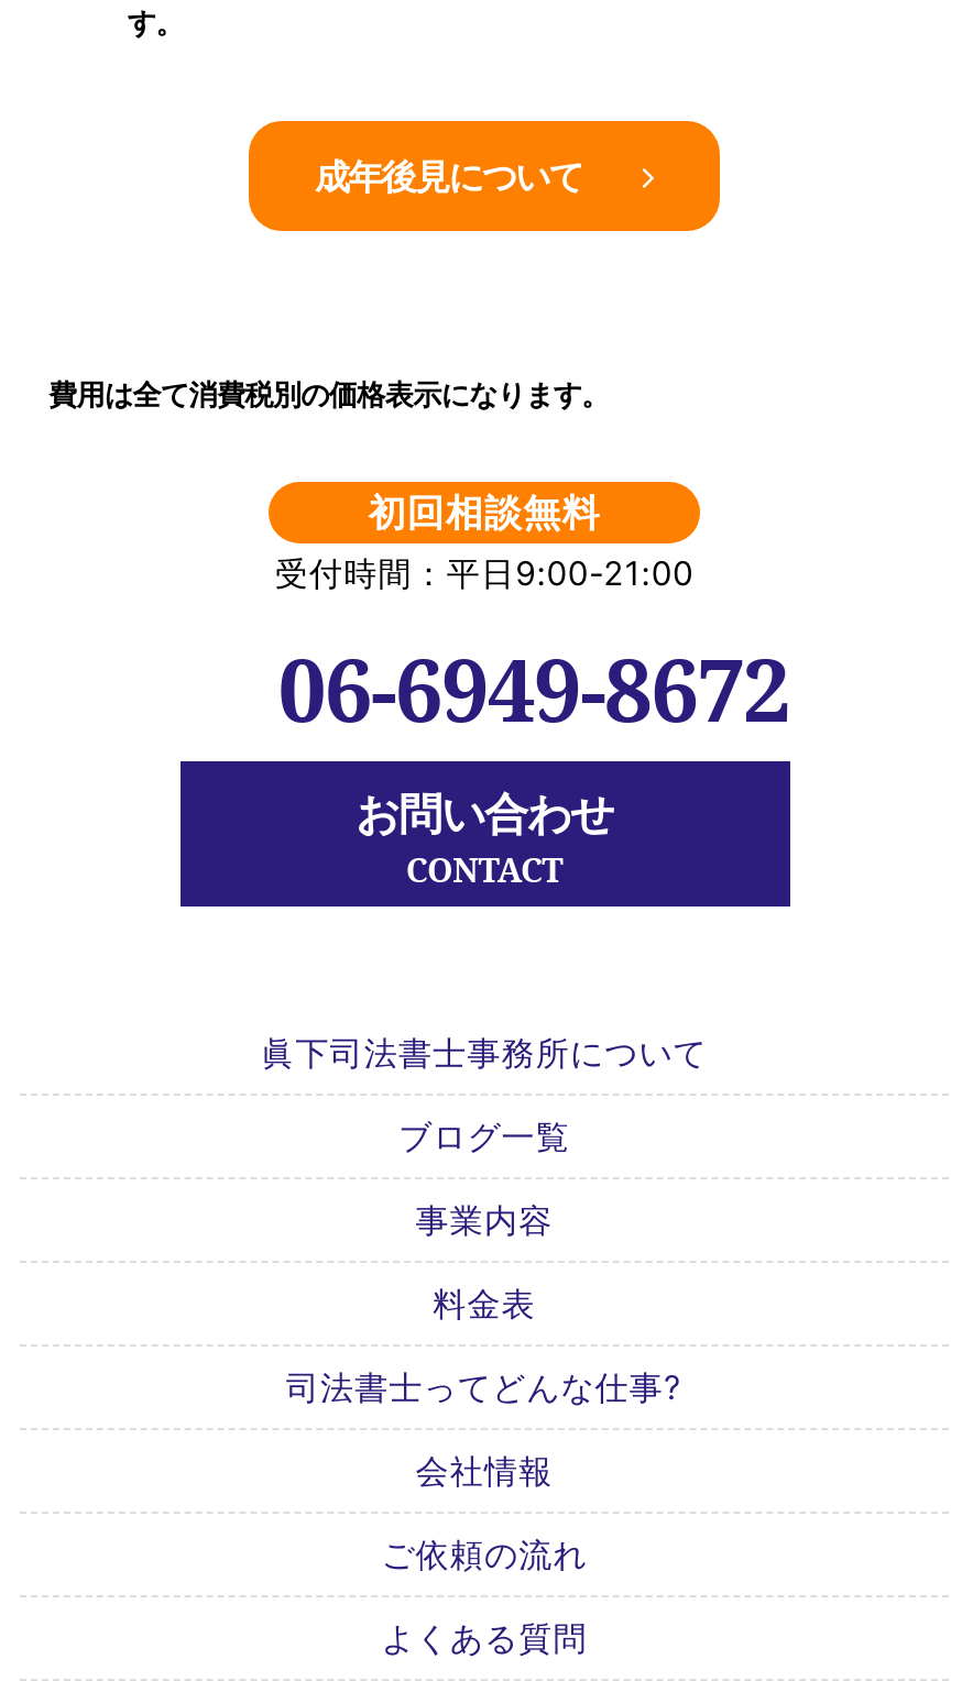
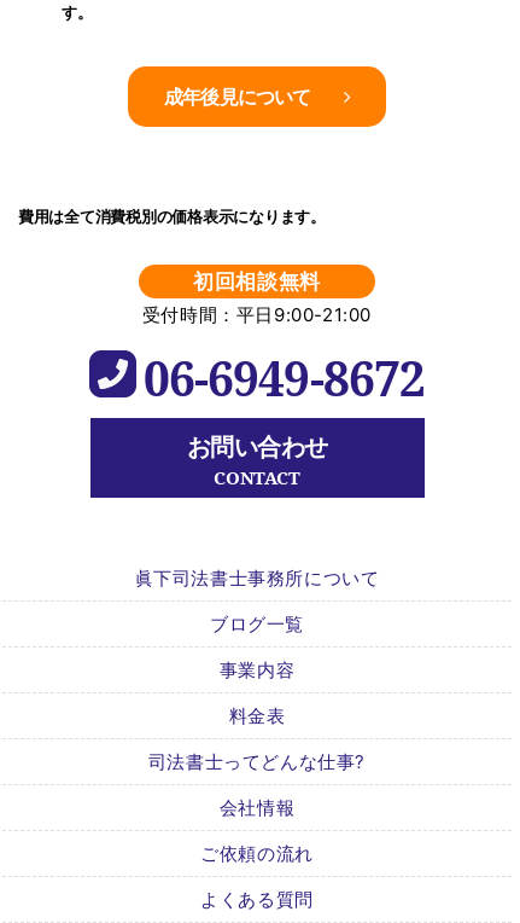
none -> [88,349,138,399] [image]

